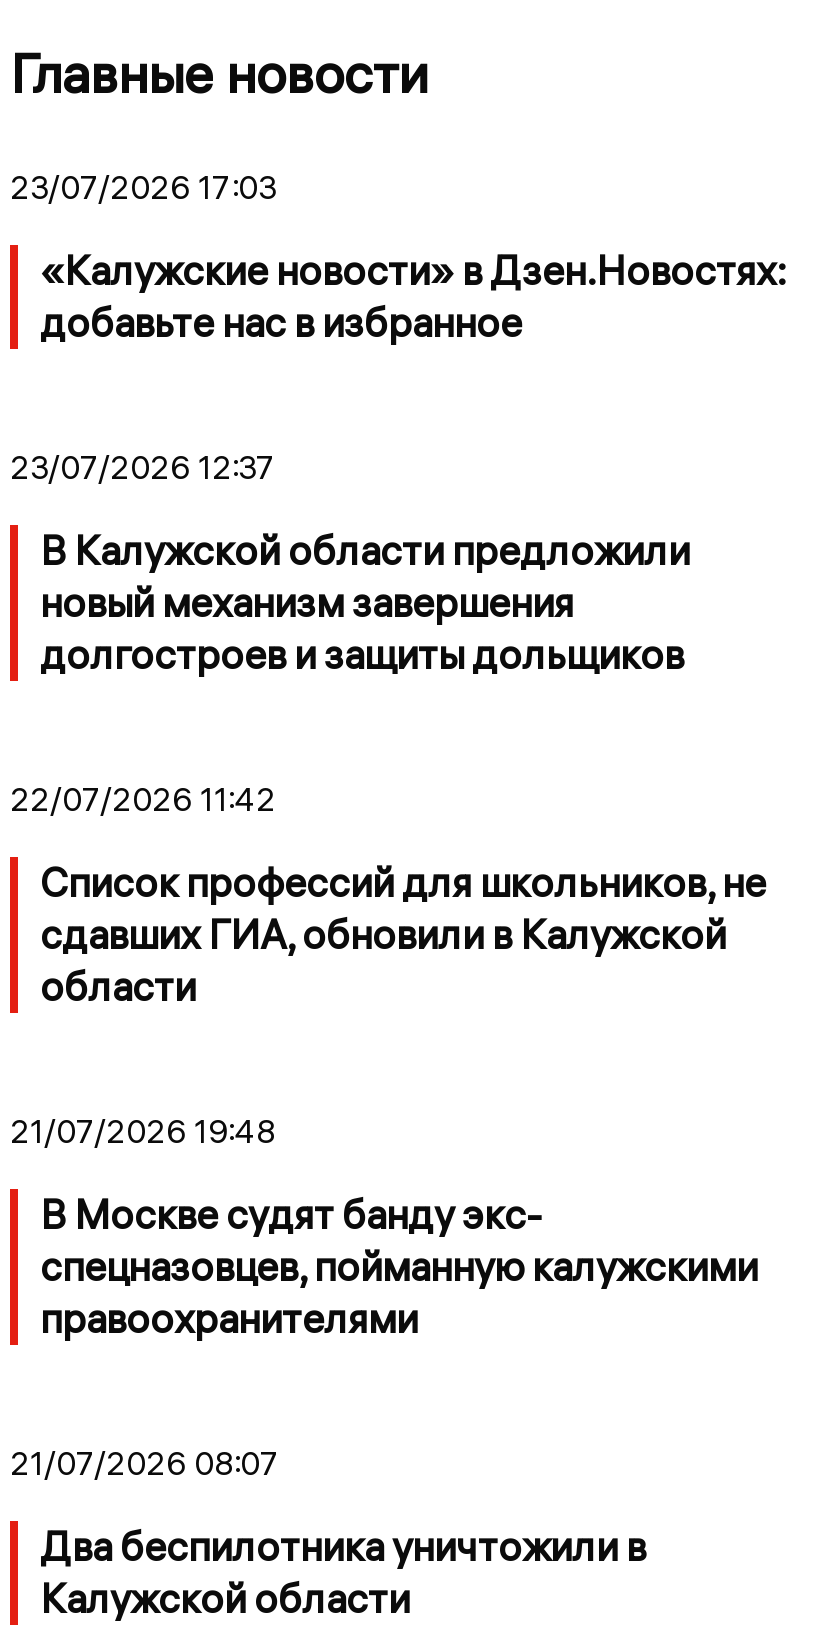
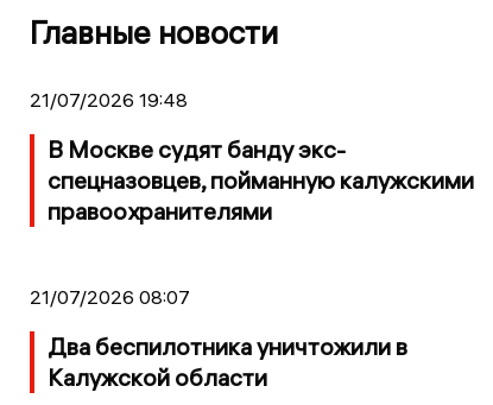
[10,167,786,1011] 23/07/2026 17:03 | «Калужские новости» в Дзен.Новостях: | добавьте нас в избранное | 23/07/2026 12:37 | В Калужской области предложили | новый механизм завершения | долгостроев и защиты дольщиков | 22/07/2026 11:42 | Список профессий для школьников, не | сдавших ГИА, обновили в Калужской | области -> none

